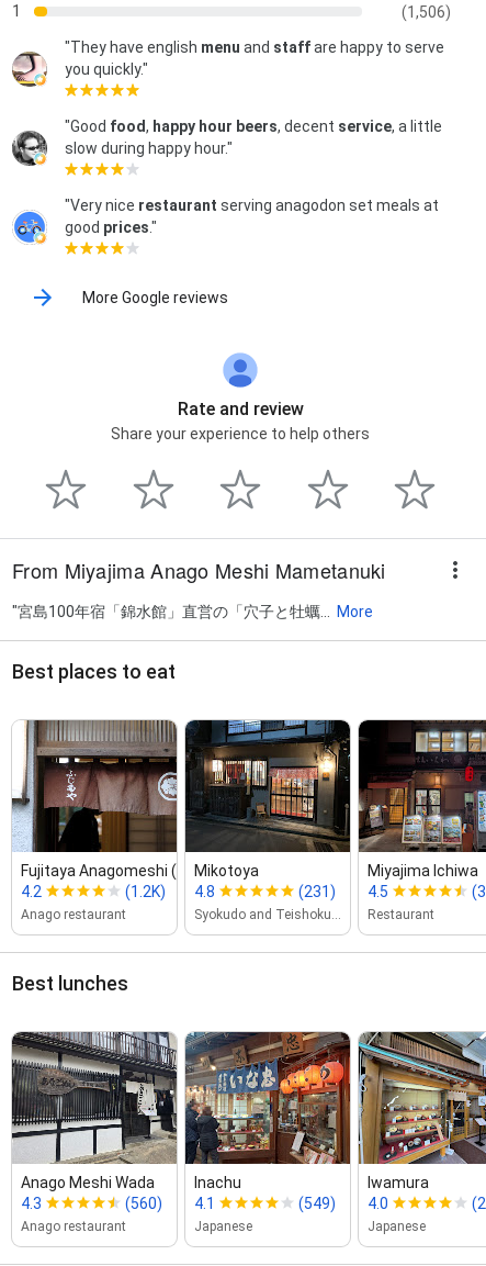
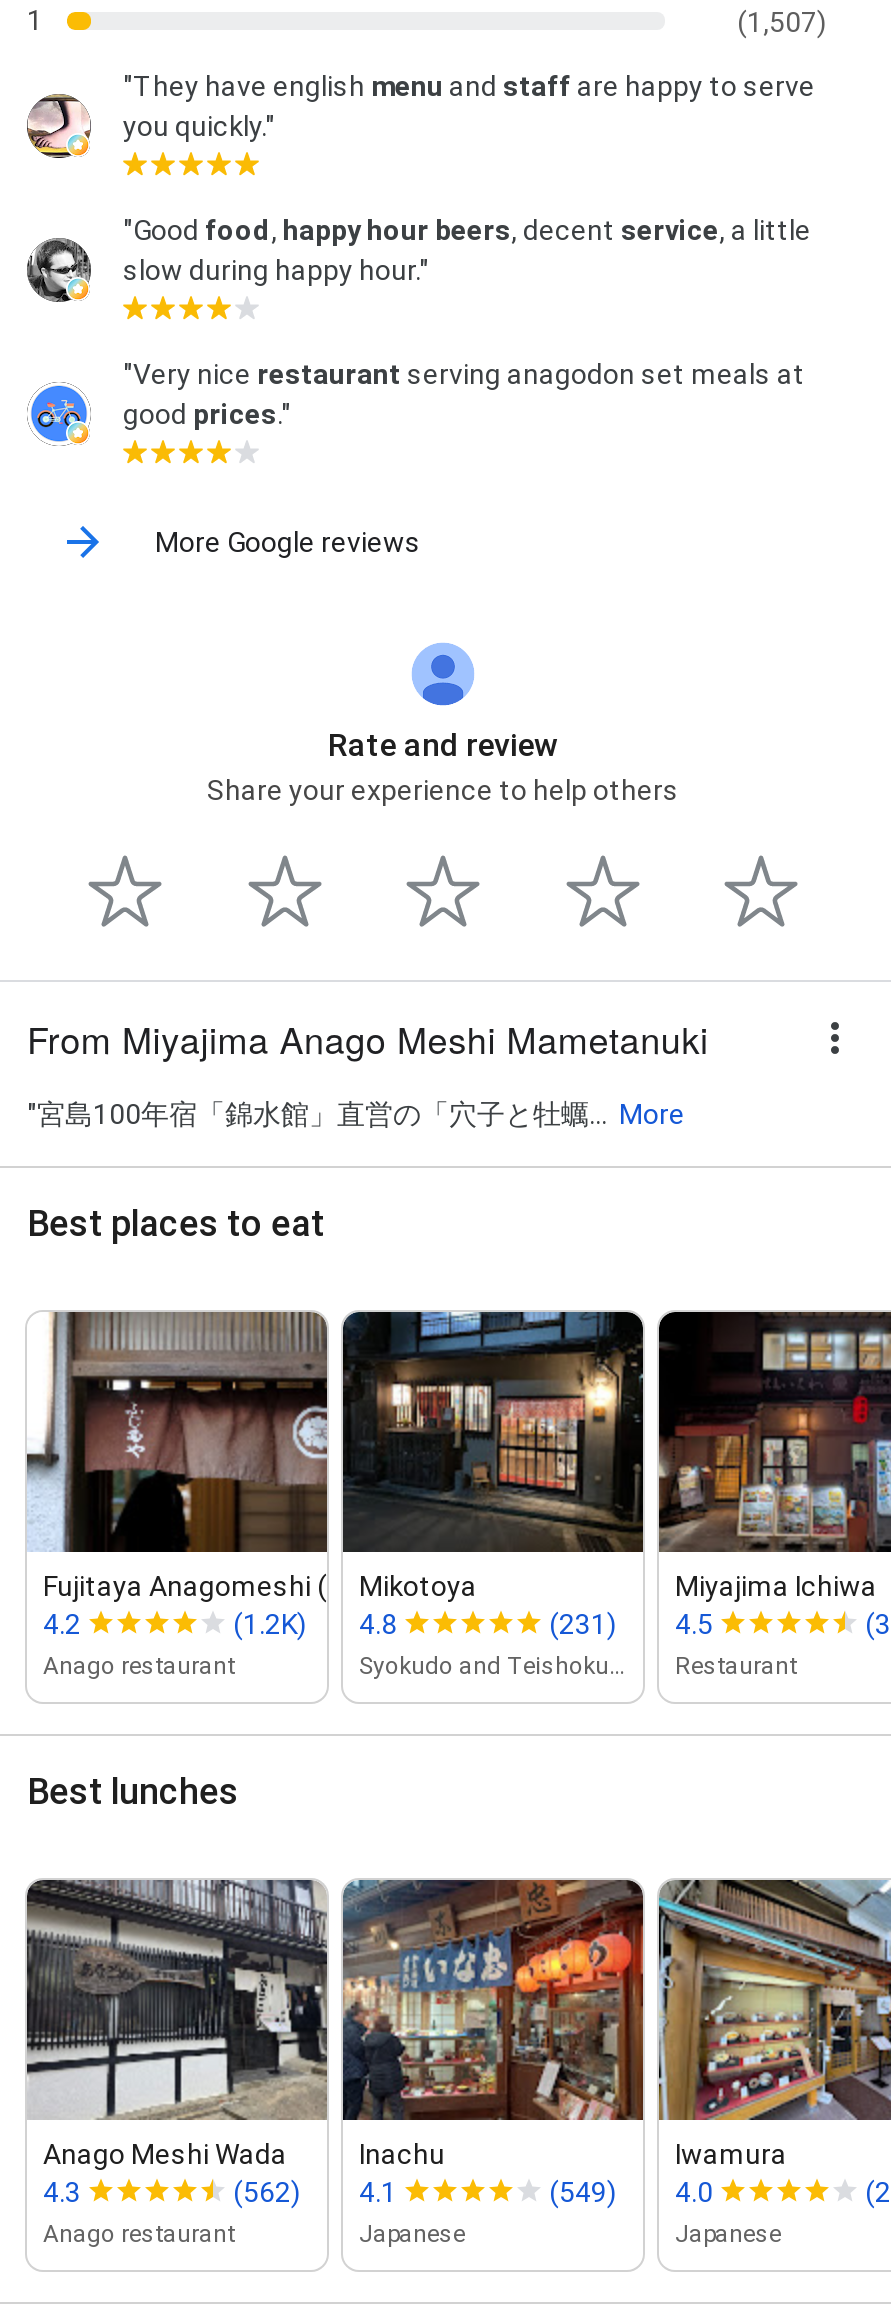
[402,3,451,21] (1,506) -> [737,5,827,37] (1,507)
[125,1194,215,1212] (560) 4.1 -> [233,2175,397,2207] (562) 4.1

